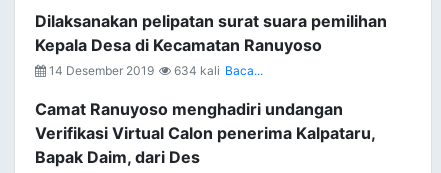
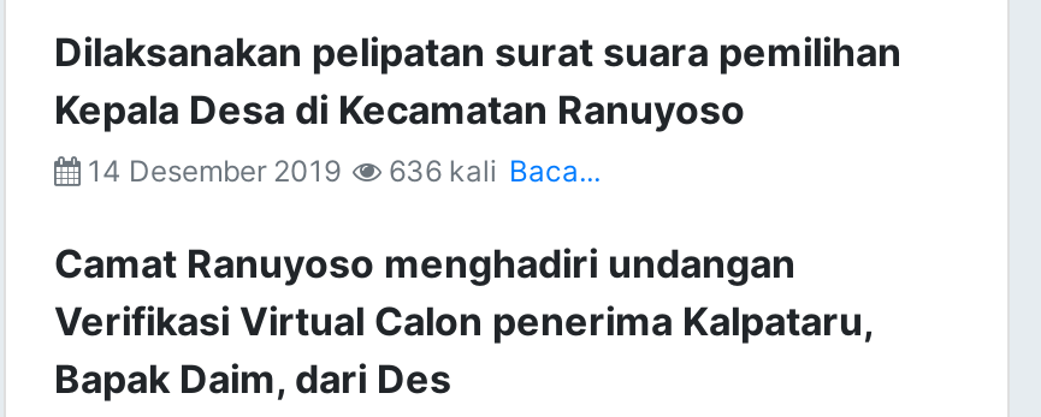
[46,63,263,78] 14 Desember 2019 634 kali Baca... -> [81,153,601,189] 14 Desember 2019 636 kali Baca...

